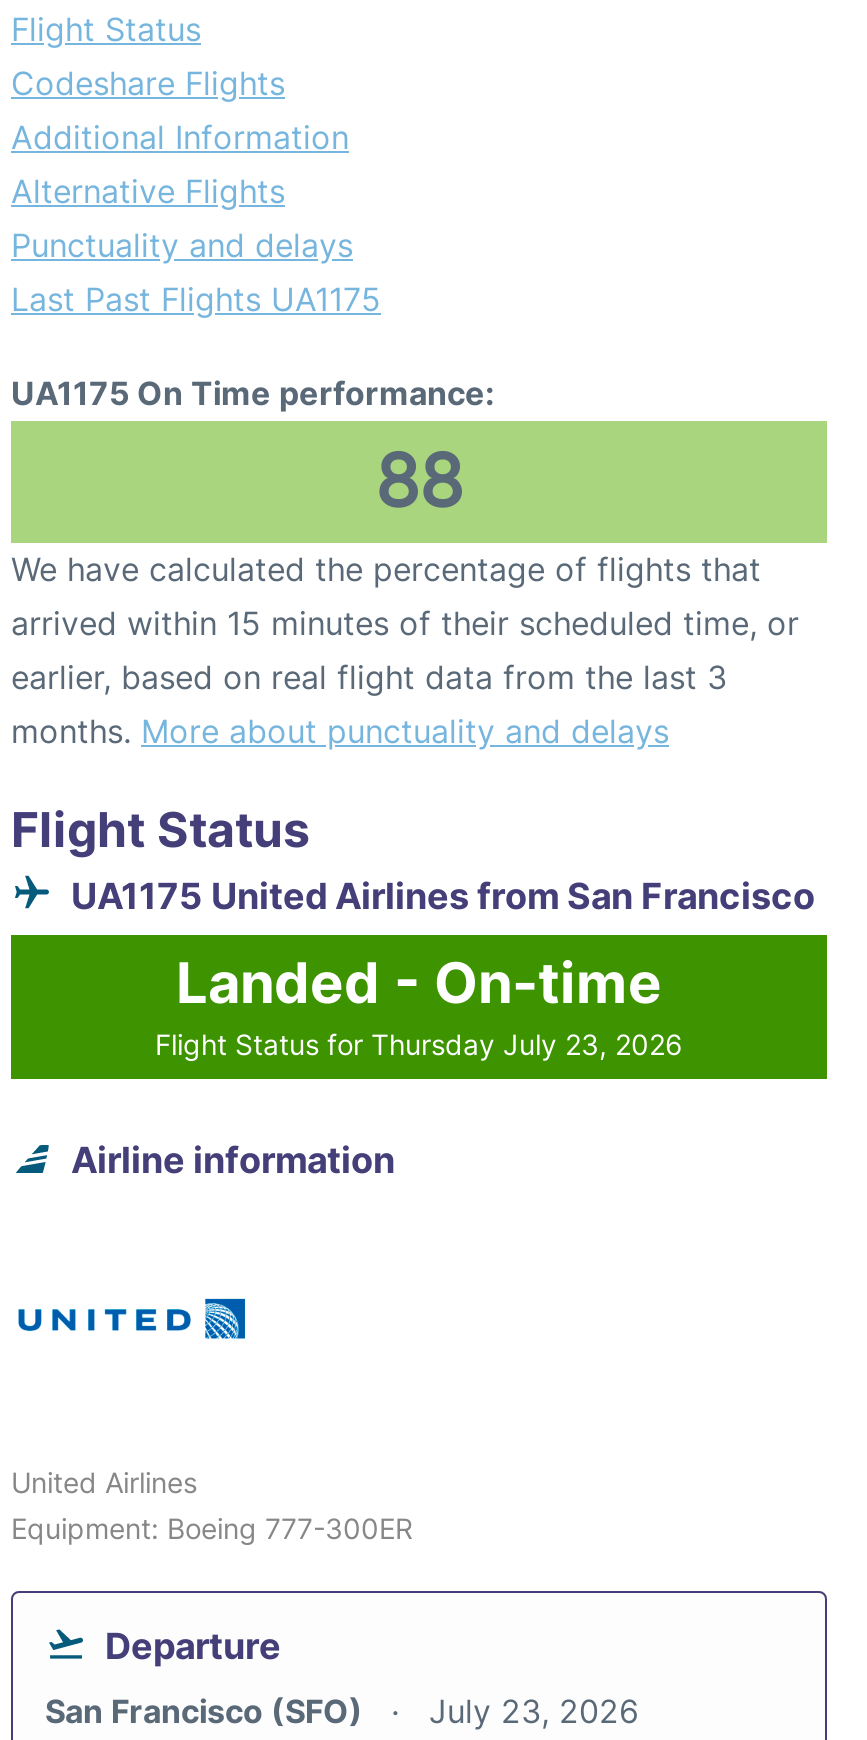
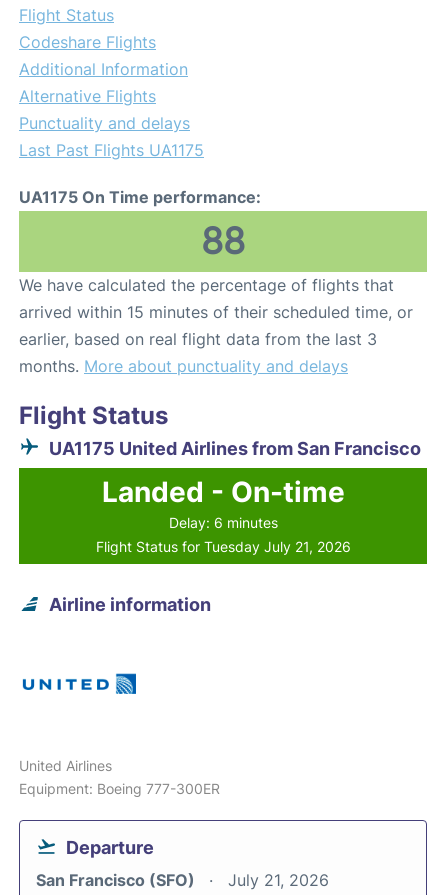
[155,1027,683,1061] Flight Status for Thursday July 23, 2026 -> [95,514,350,555] Delay: 6 minutes | Flight Status for Tuesday July 21, 2026
[45,1691,639,1731] San Francisco (SFO) July 23, 2026 -> [36,870,329,890] San Francisco (SFO) July 21, 2026

